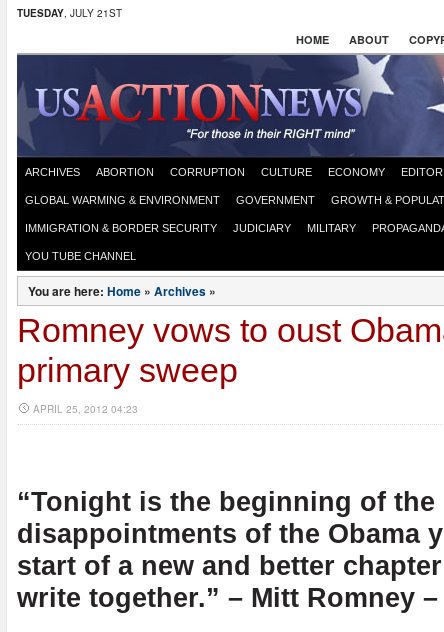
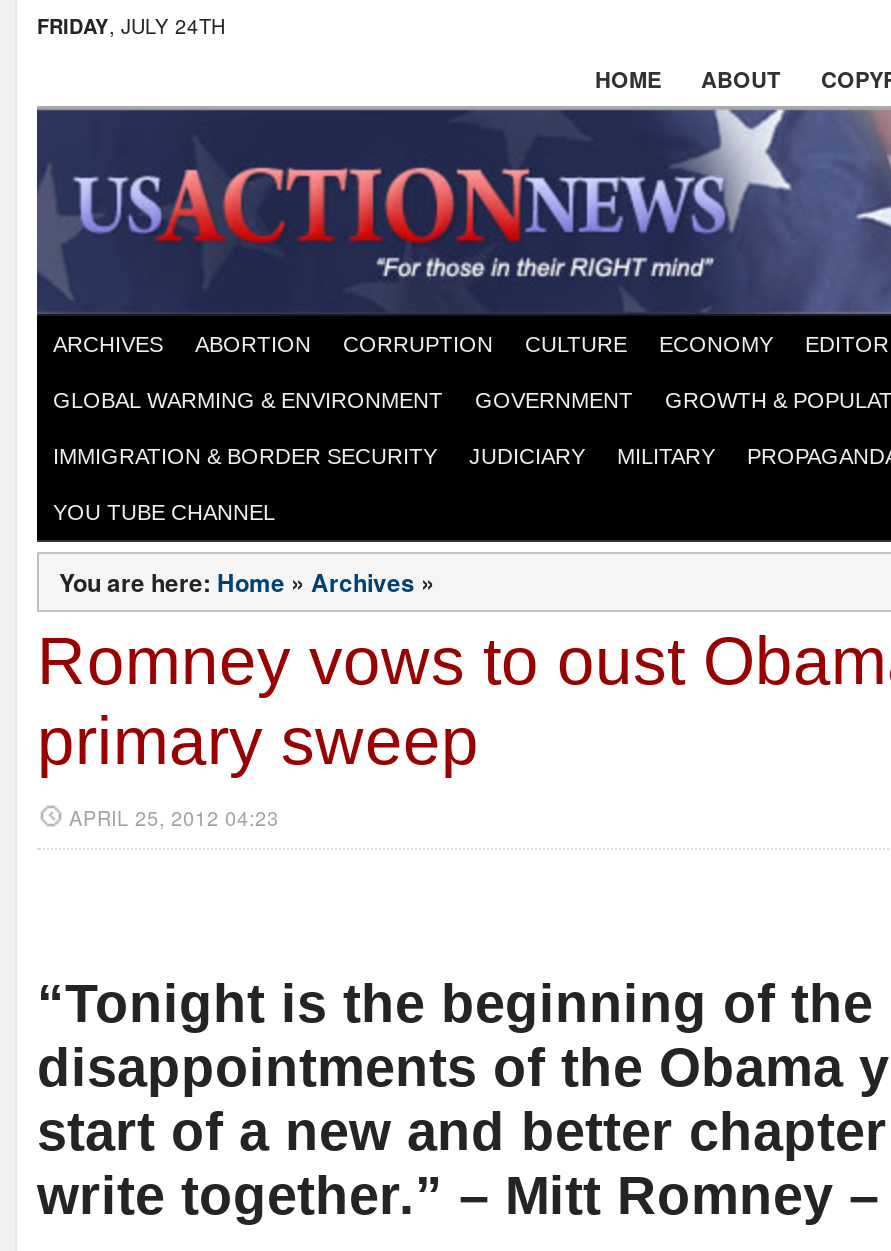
[17,6,122,20] TUESDAY, JULY 21ST -> [37,12,225,40] FRIDAY, JULY 24TH

